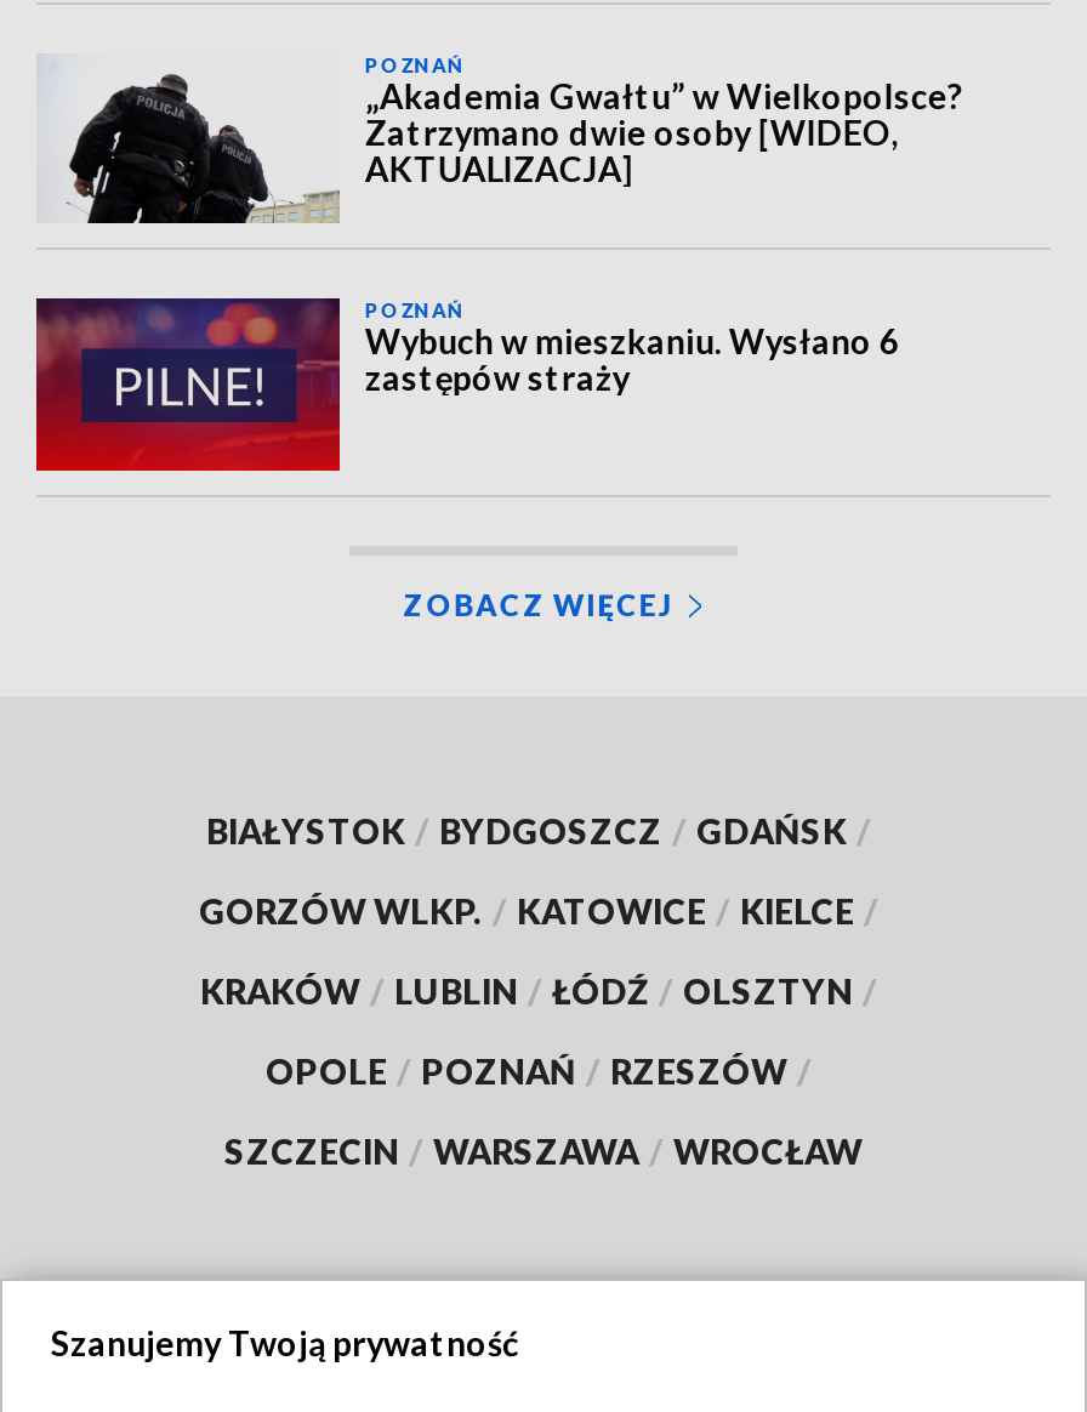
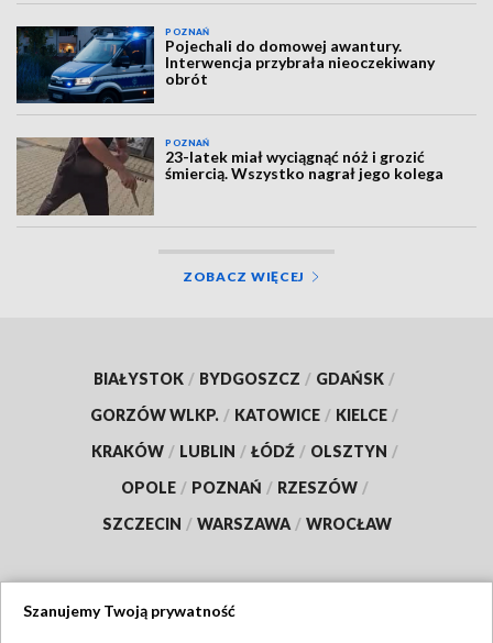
[36,53,962,226] [image] | „Akademia Gwałtu” w Wielkopolsce? | Zatrzymano dwie osoby [WIDEO, | AKTUALIZACJA] -> [15,25,435,104] [image] | Pojechali do domowej awantury. | Interwencja przybrała nieoczekiwany | obrót
[34,296,899,473] [image] | Wybuch w mieszkaniu. Wysłano 6 | zastępów straży -> [17,136,444,217] [image] | 23-latek miał wyciągnąć nóż i grozić | śmiercią. Wszystko nagrał jego kolega

